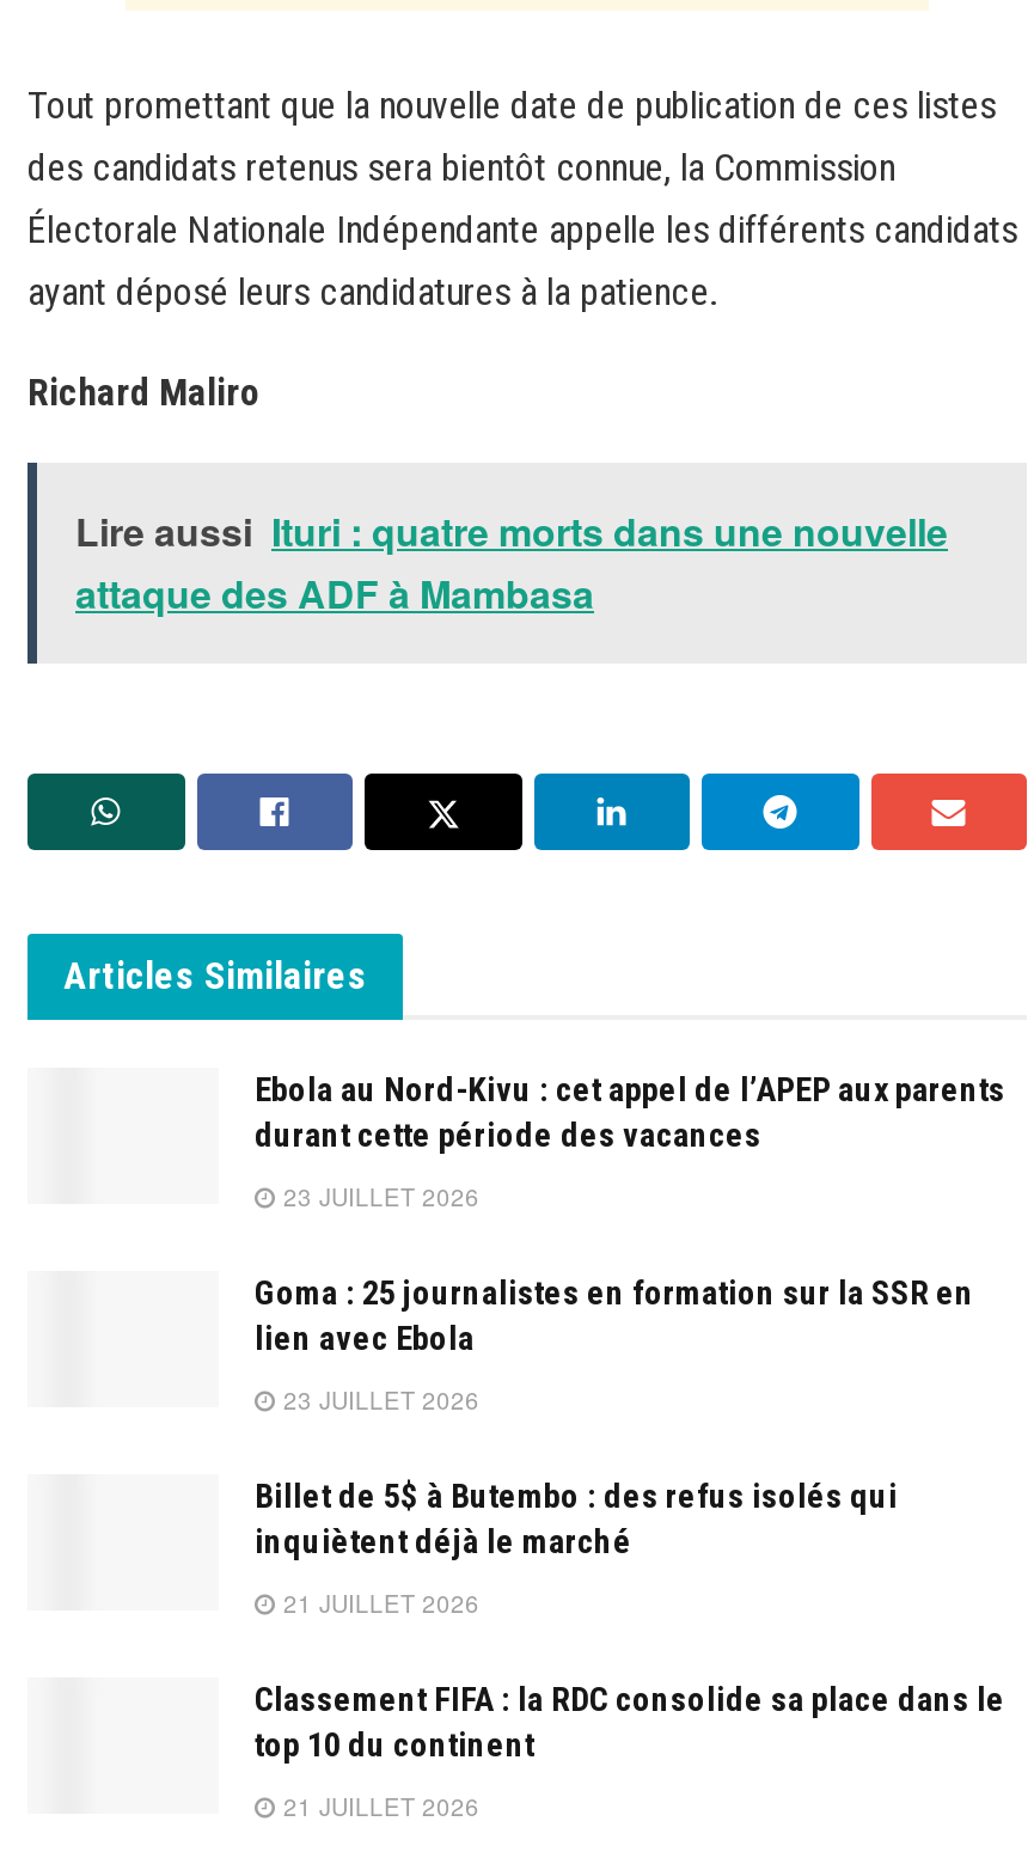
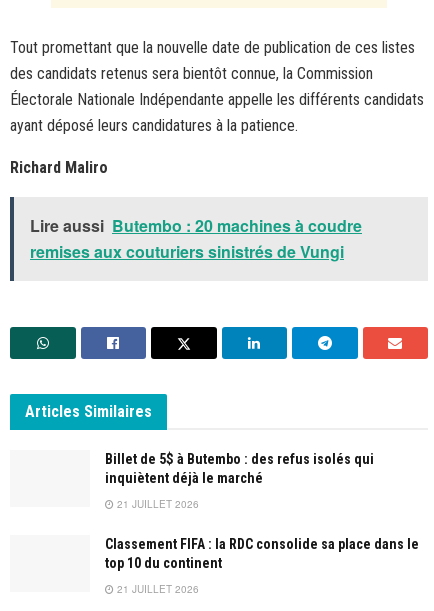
[75,504,948,621] Lire aussi Ituri : quatre morts dans une nouvelle | attaque des ADF à Mambasa -> [30,214,362,263] Lire aussi Butembo : 20 machines à coudre | remises aux couturiers sinistrés de Vungi
[255,1071,1005,1417] Ebola au Nord-Kivu : cet appel de l’APEP aux parents | durant cette période des vacances | 23 JUILLET 2026 | Goma : 25 journalistes en formation sur la SSR en | lien avec Ebola | 23 JUILLET 2026 -> none

